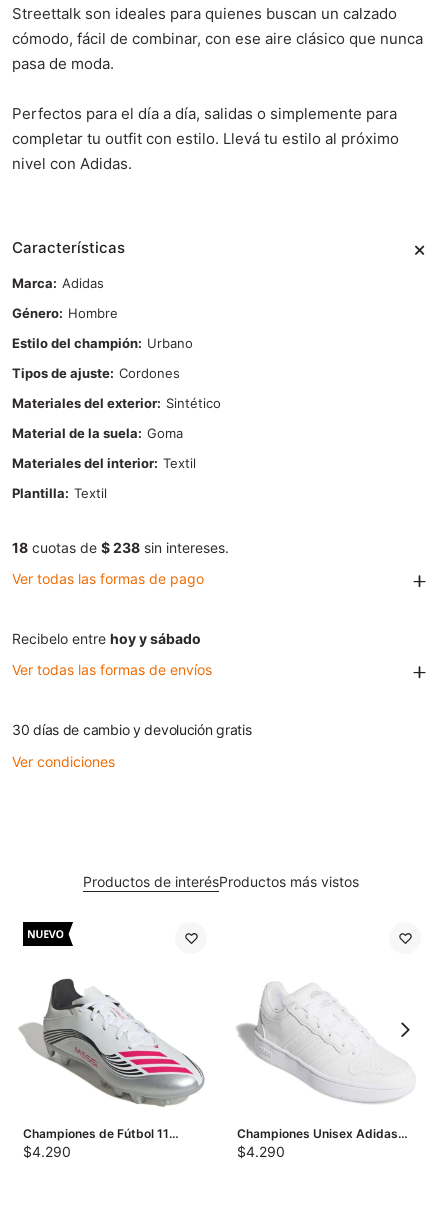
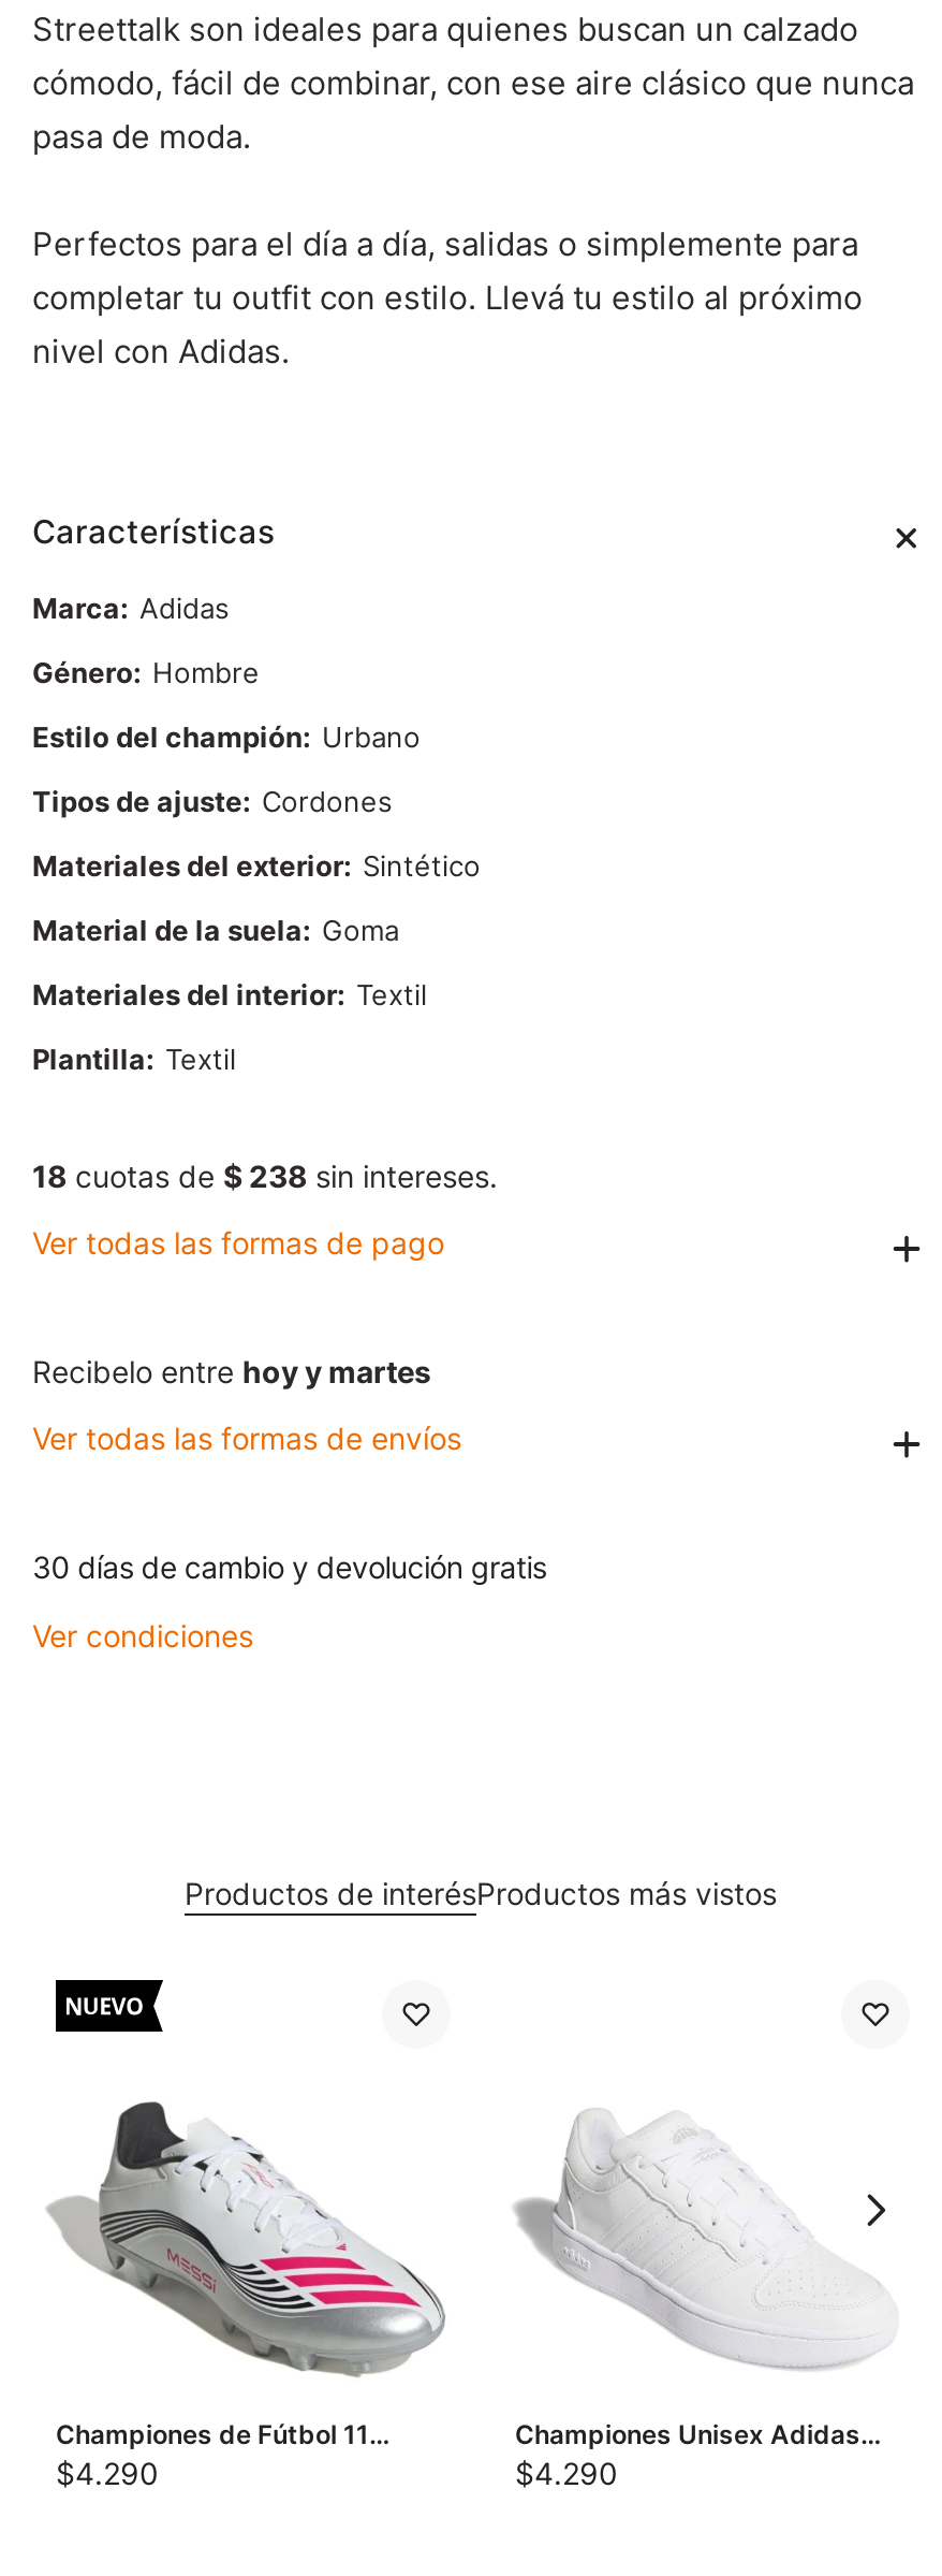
[12,630,201,647] Recibelo entre hoy y sábado -> [32,1353,431,1389] Recibelo entre hoy y martes

